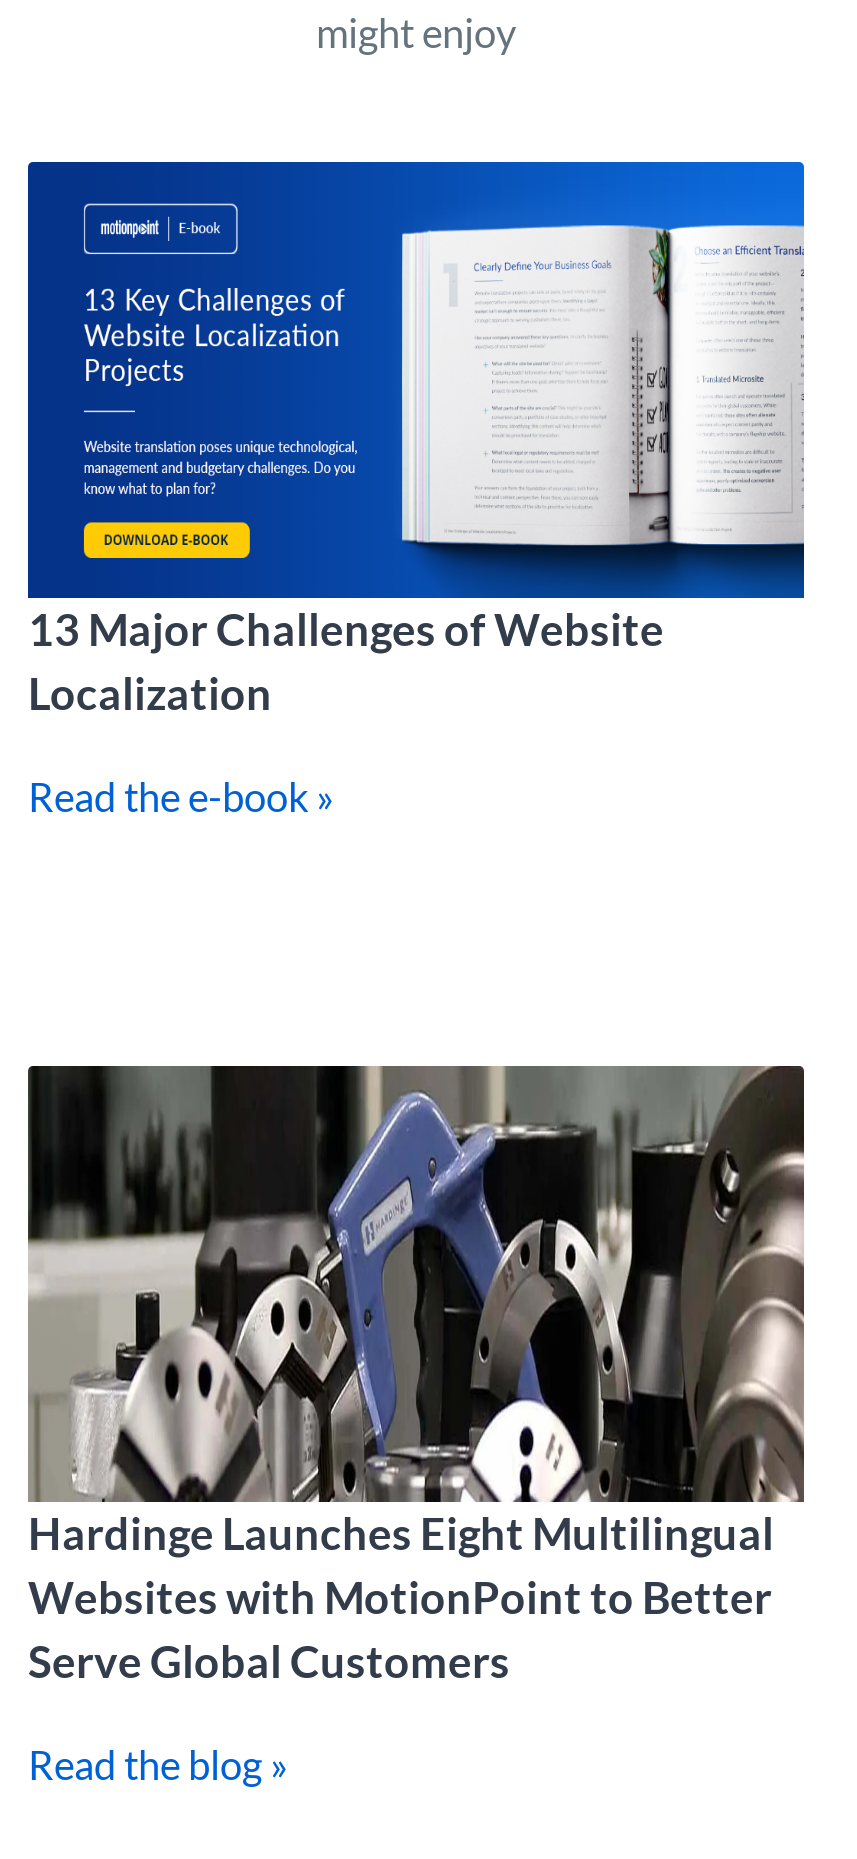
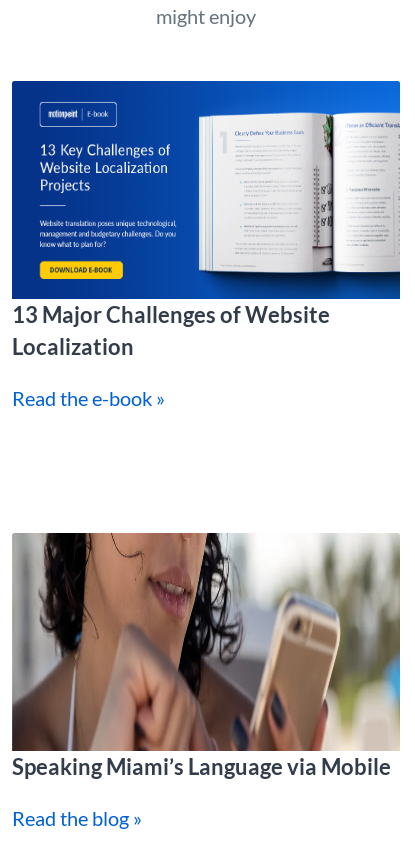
[28,1064,804,1492] [image] -> [13,532,400,682] [image]
[28,1506,774,1688] Hardinge Launches Eight Multilingual | Websites with MotionPoint to Better | Serve Global Customers -> [12,753,391,780] Speaking Miami’s Language via Mobile

